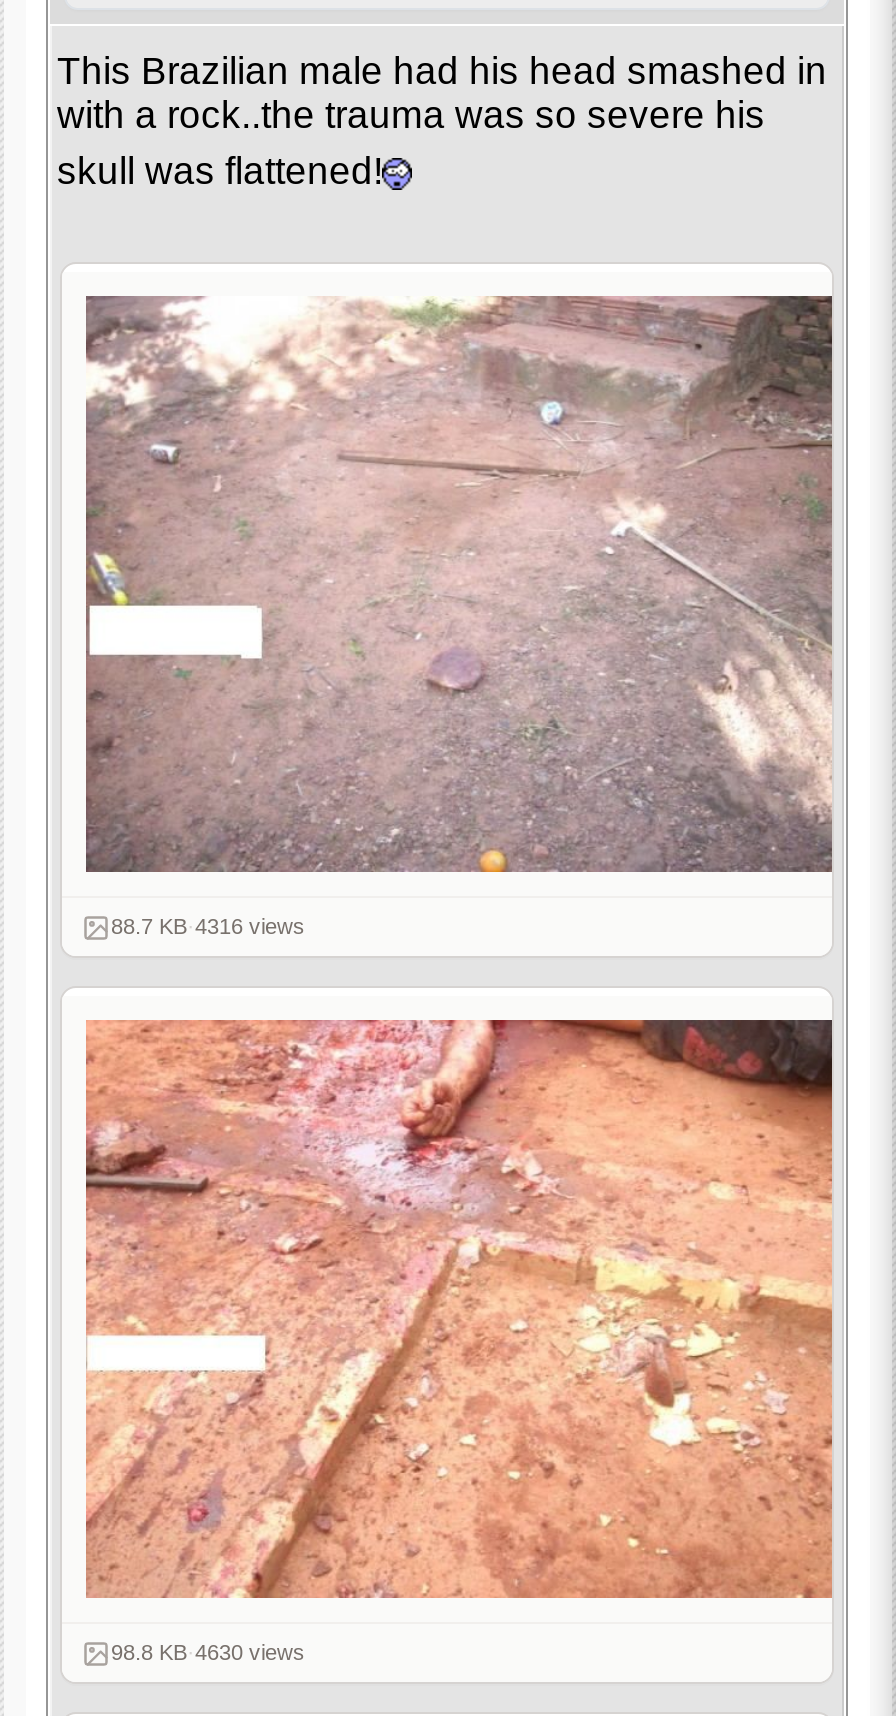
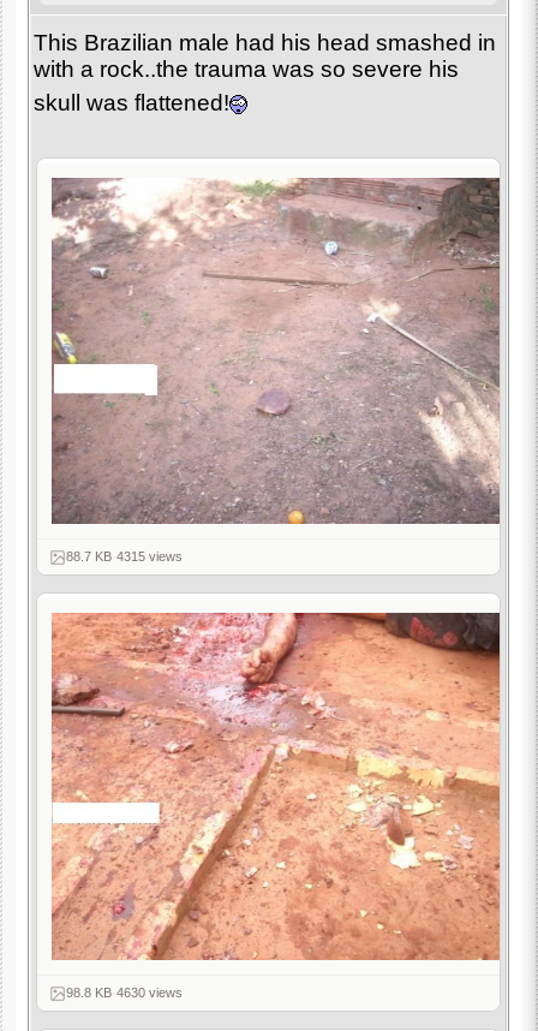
[111,915,305,939] 88.7 KB · 4316 views -> [67,550,183,564] 88.7 KB · 4315 views

